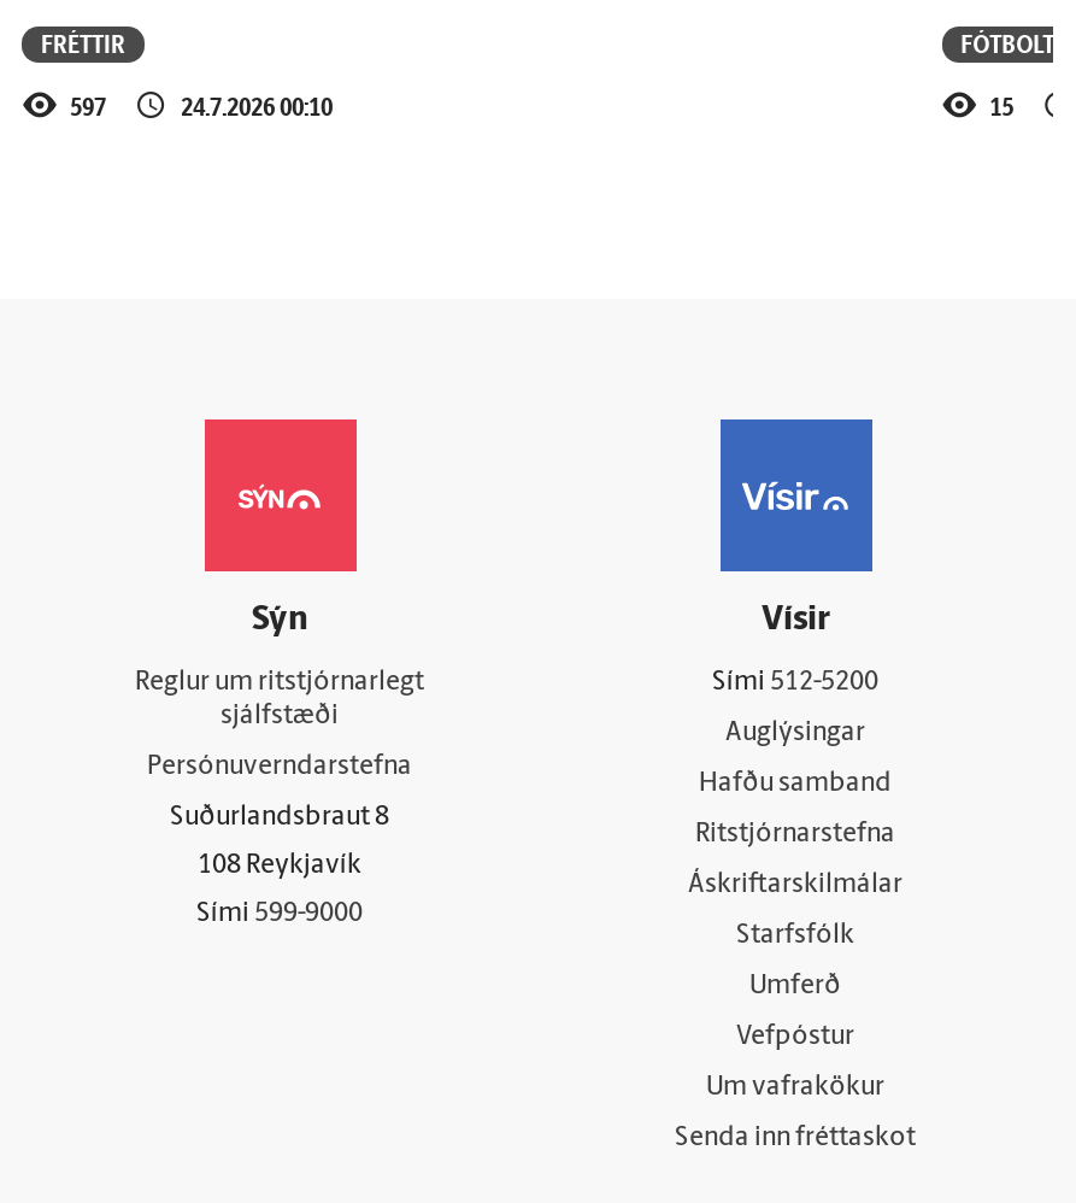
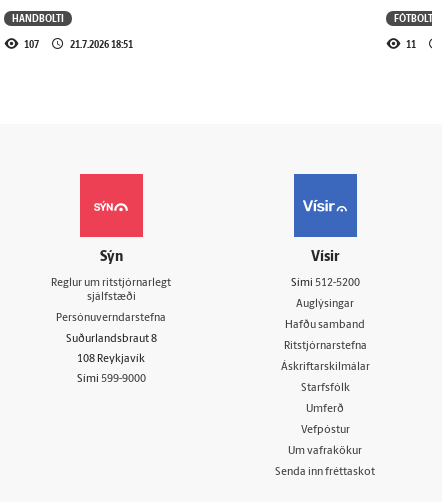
[41,24,125,63] FRÉTTIR -> [12,10,64,26] HANDBOLTI
[70,87,333,125] 597 | 24.7.2026 00:10 -> [24,36,133,52] 107 | 21.7.2026 18:51
[990,87,1014,125] 15 -> [406,36,416,52] 11

